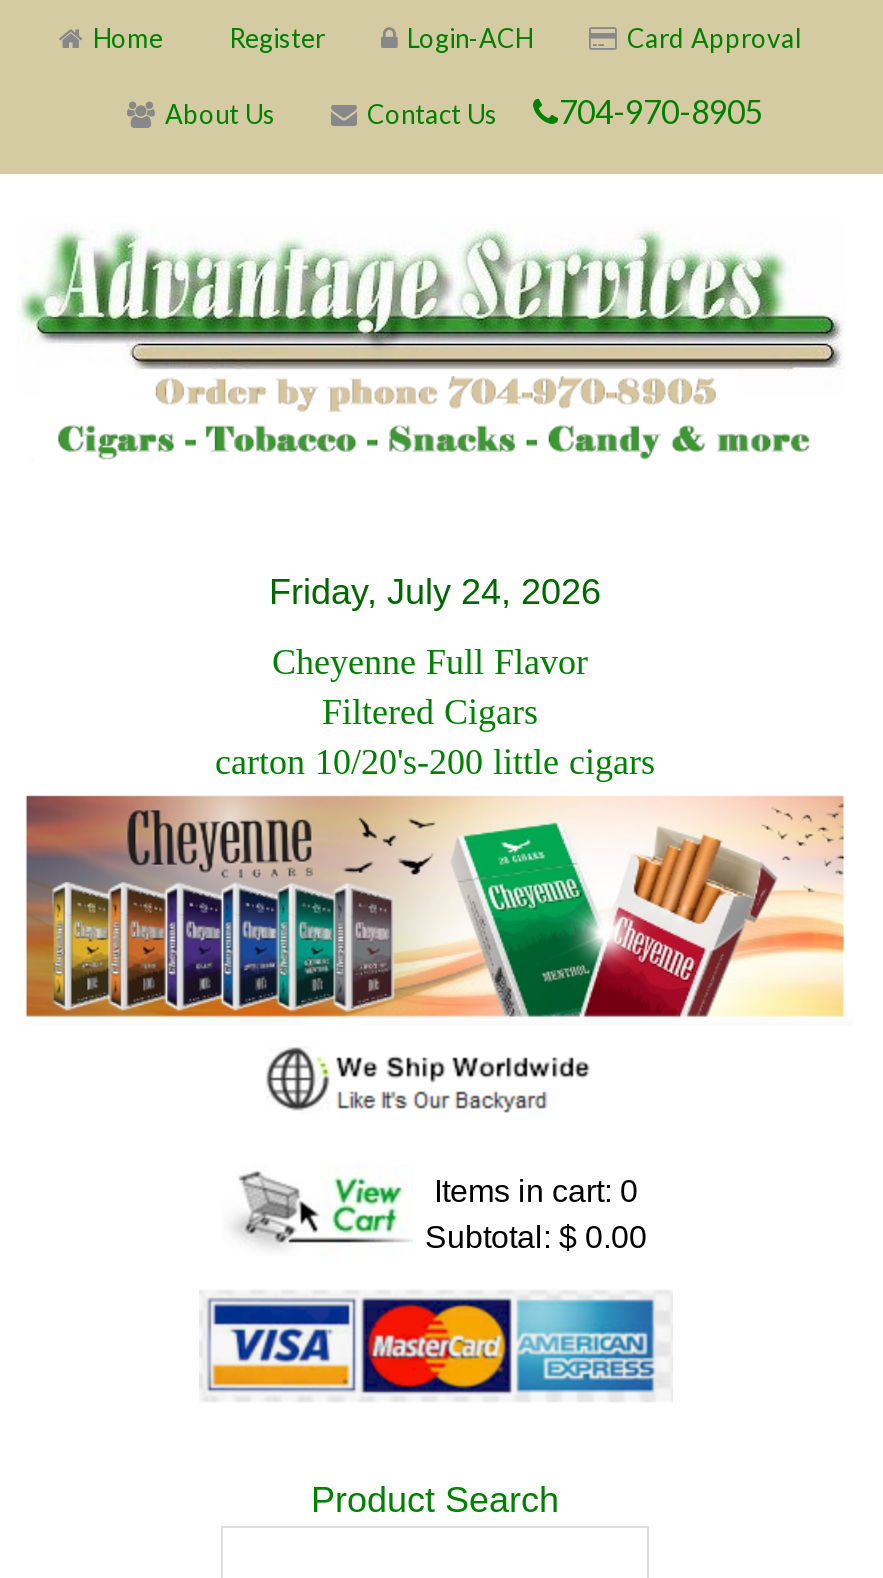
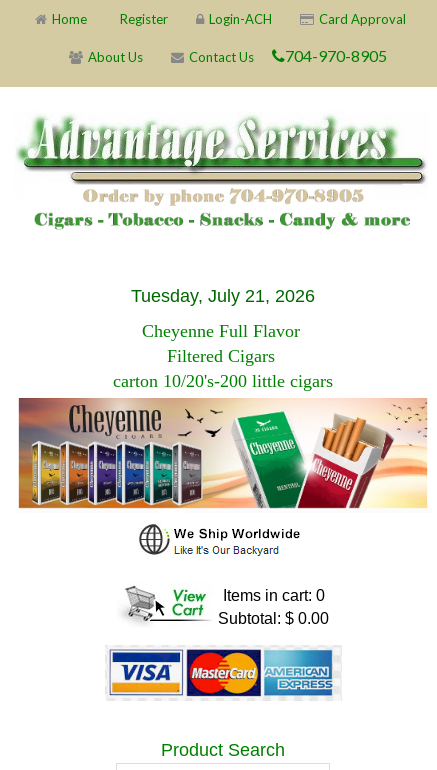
[269,572,601,612] Friday, July 24, 2026 -> [131,286,315,306] Tuesday, July 21, 2026

